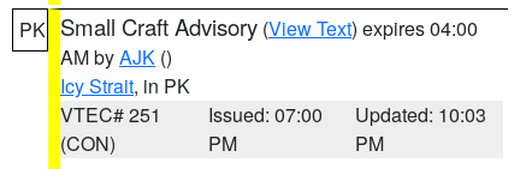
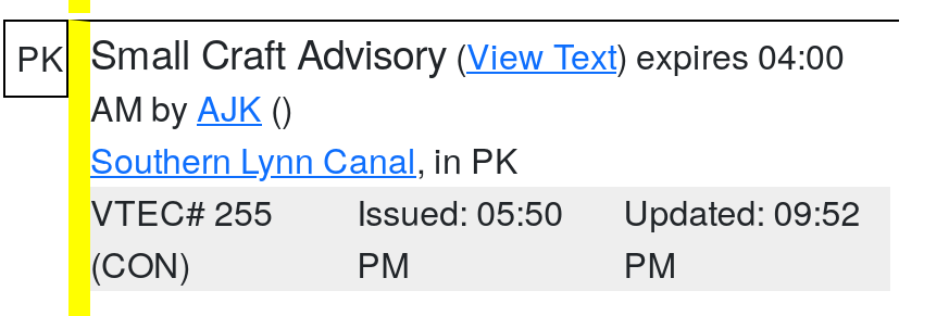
[60,72,190,128] Icy Strait, in PK | VTEC# 251 -> [90,135,519,237] Southern Lynn Canal, in PK | VTEC# 255
[208,101,322,128] Issued: 07:00 -> [357,187,563,237] Issued: 05:50
[355,101,487,128] Updated: 10:03 -> [623,187,860,237] Updated: 09:52

